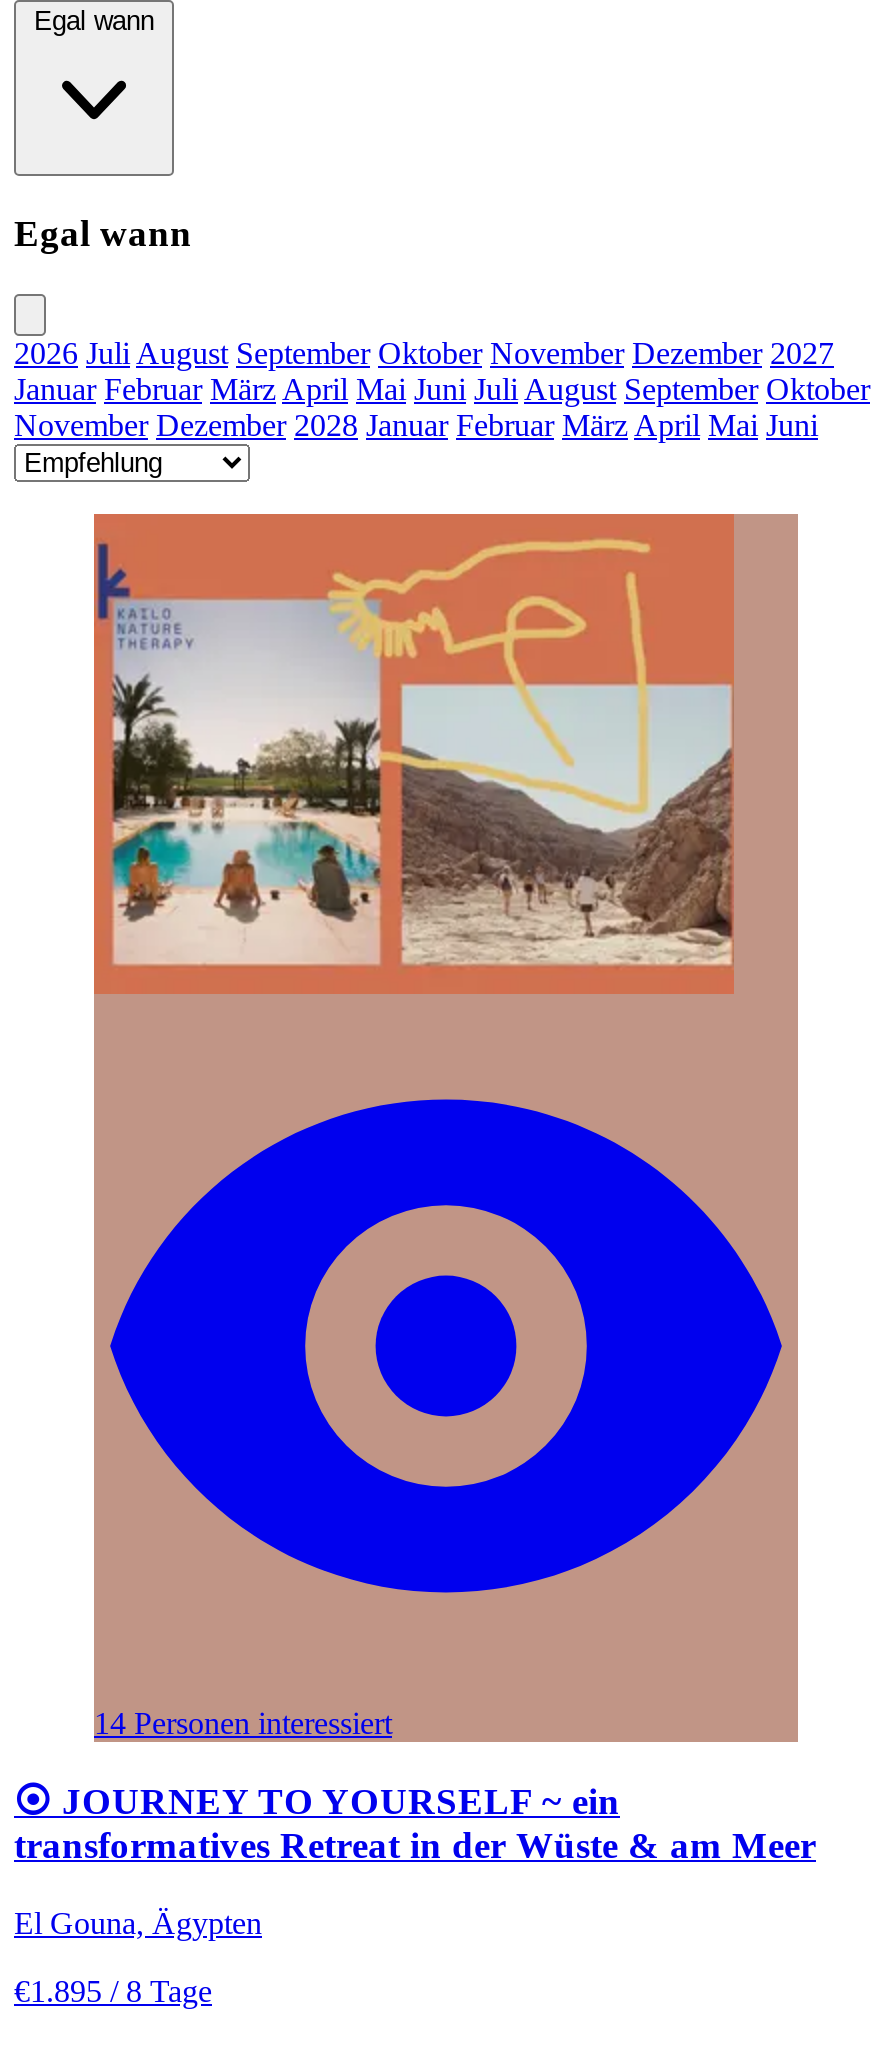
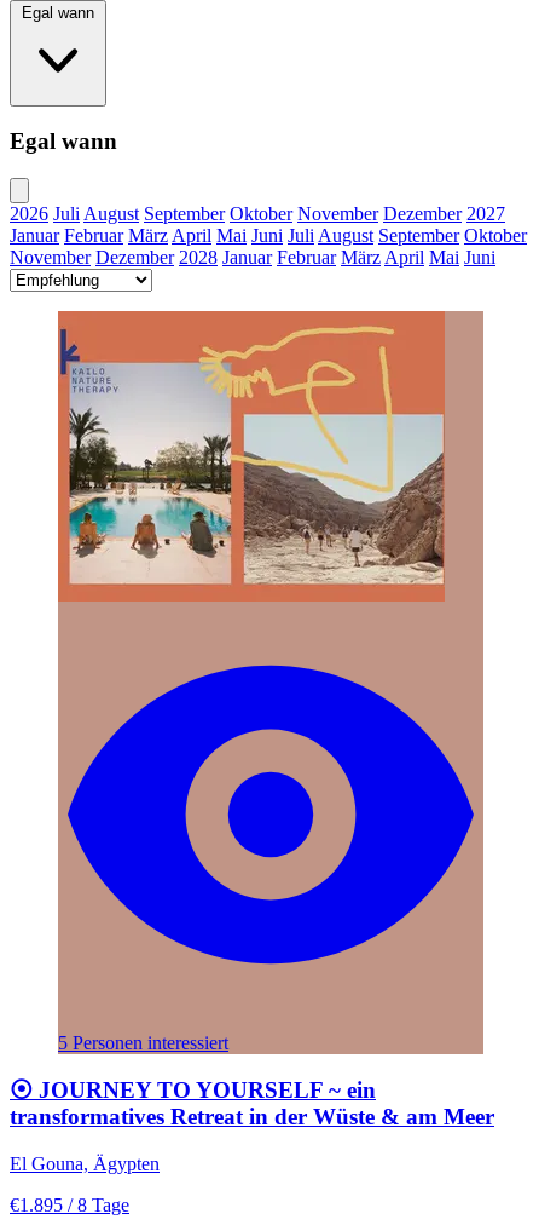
[94,1706,392,1740] 14 Personen interessiert -> [58,1033,228,1053] 5 Personen interessiert

